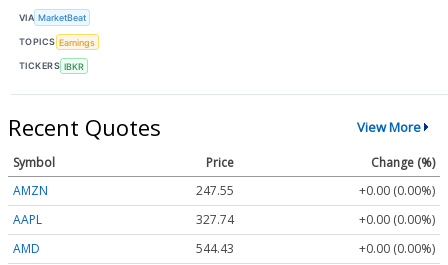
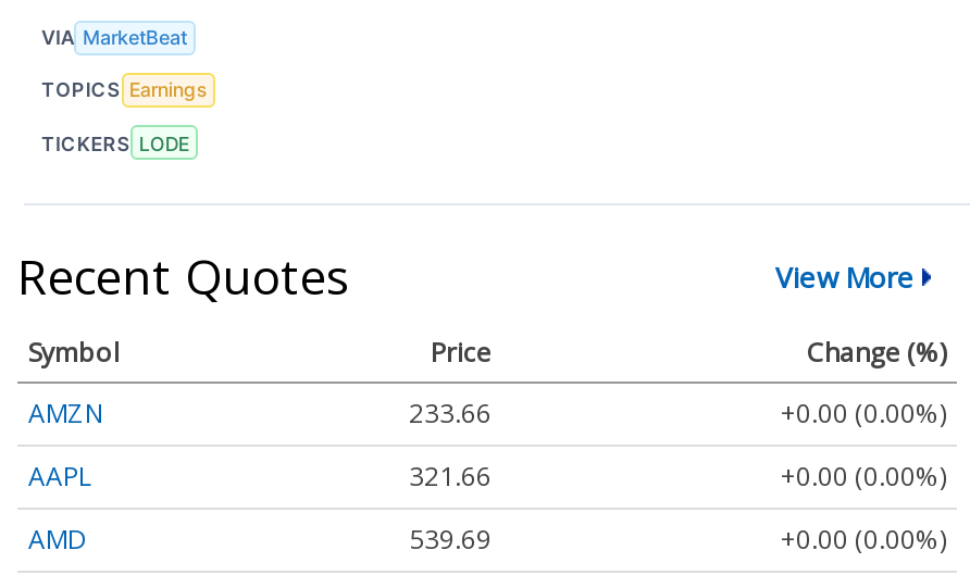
[19,60,84,71] TICKERS IBKR -> [41,130,189,154] TICKERS LODE
[196,182,234,199] 247.55 -> [409,394,492,431] 233.66
[196,211,234,228] 327.74 -> [409,457,492,494] 321.66
[196,240,234,257] 544.43 -> [409,520,492,557] 539.69

